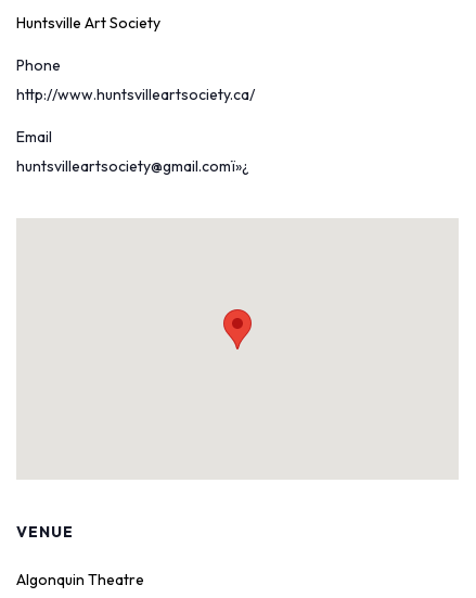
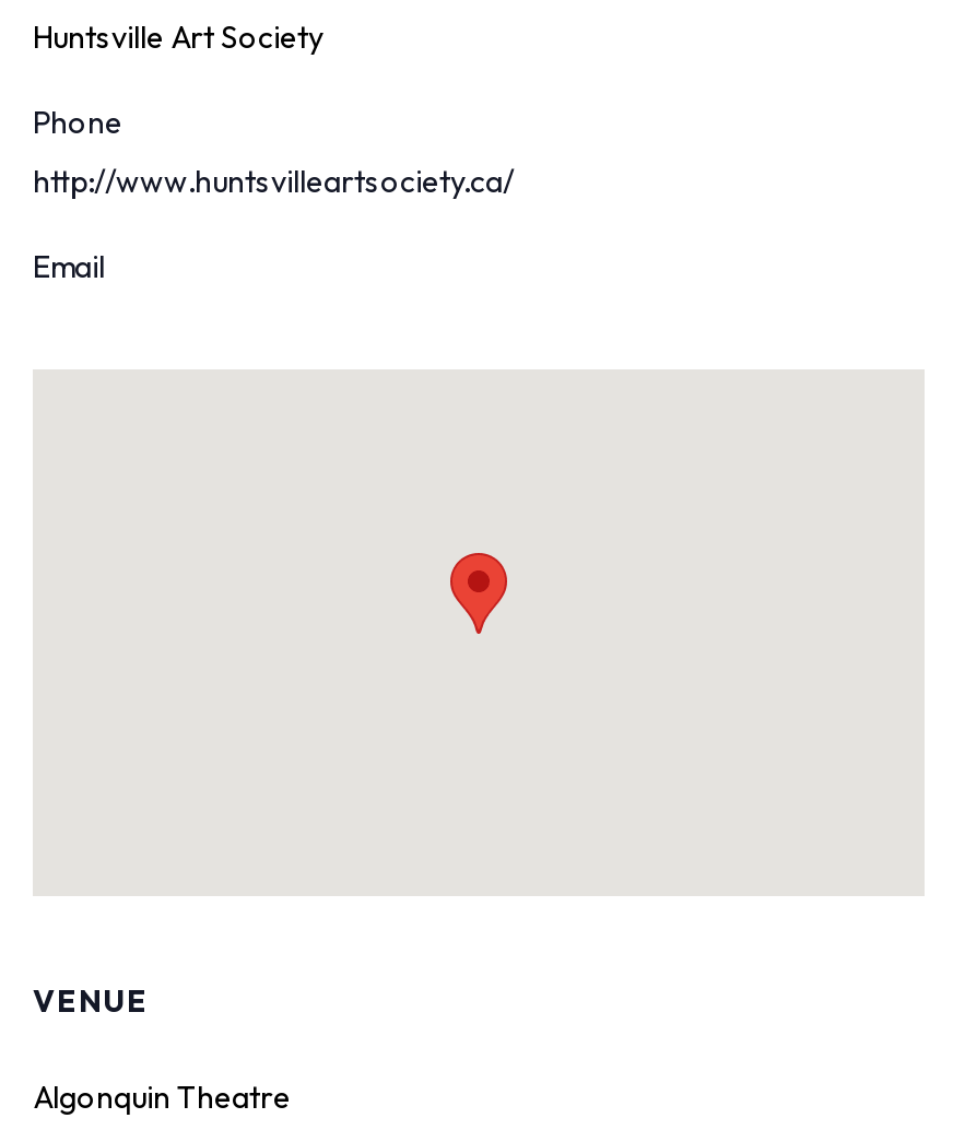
[16,157,249,176] huntsvilleartsociety@gmail.comï»¿ -> none

